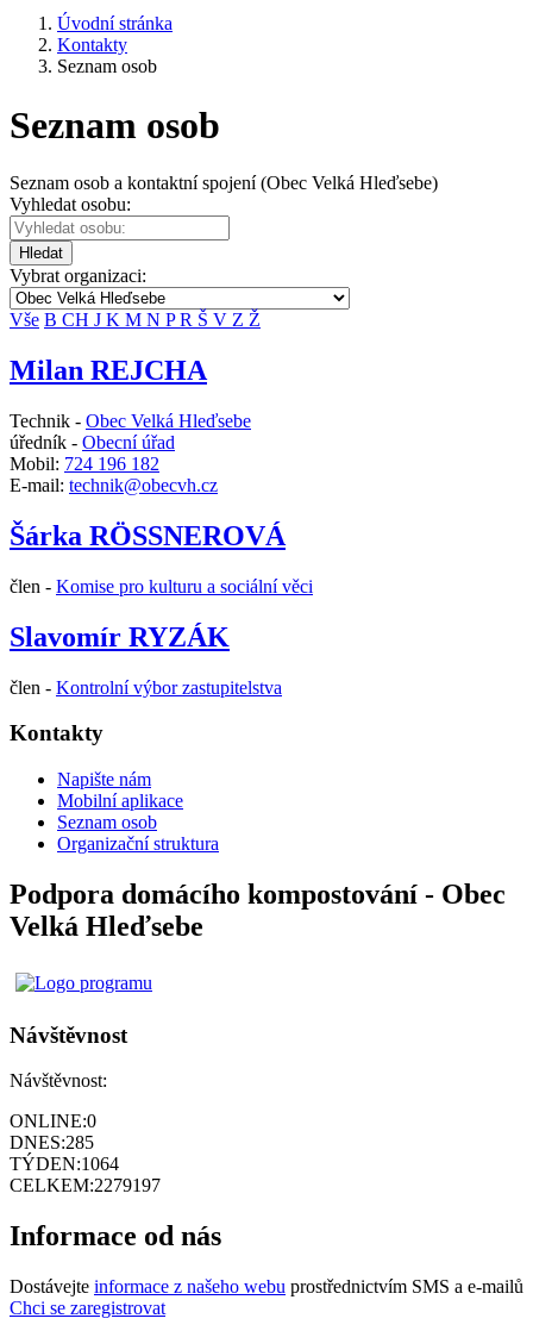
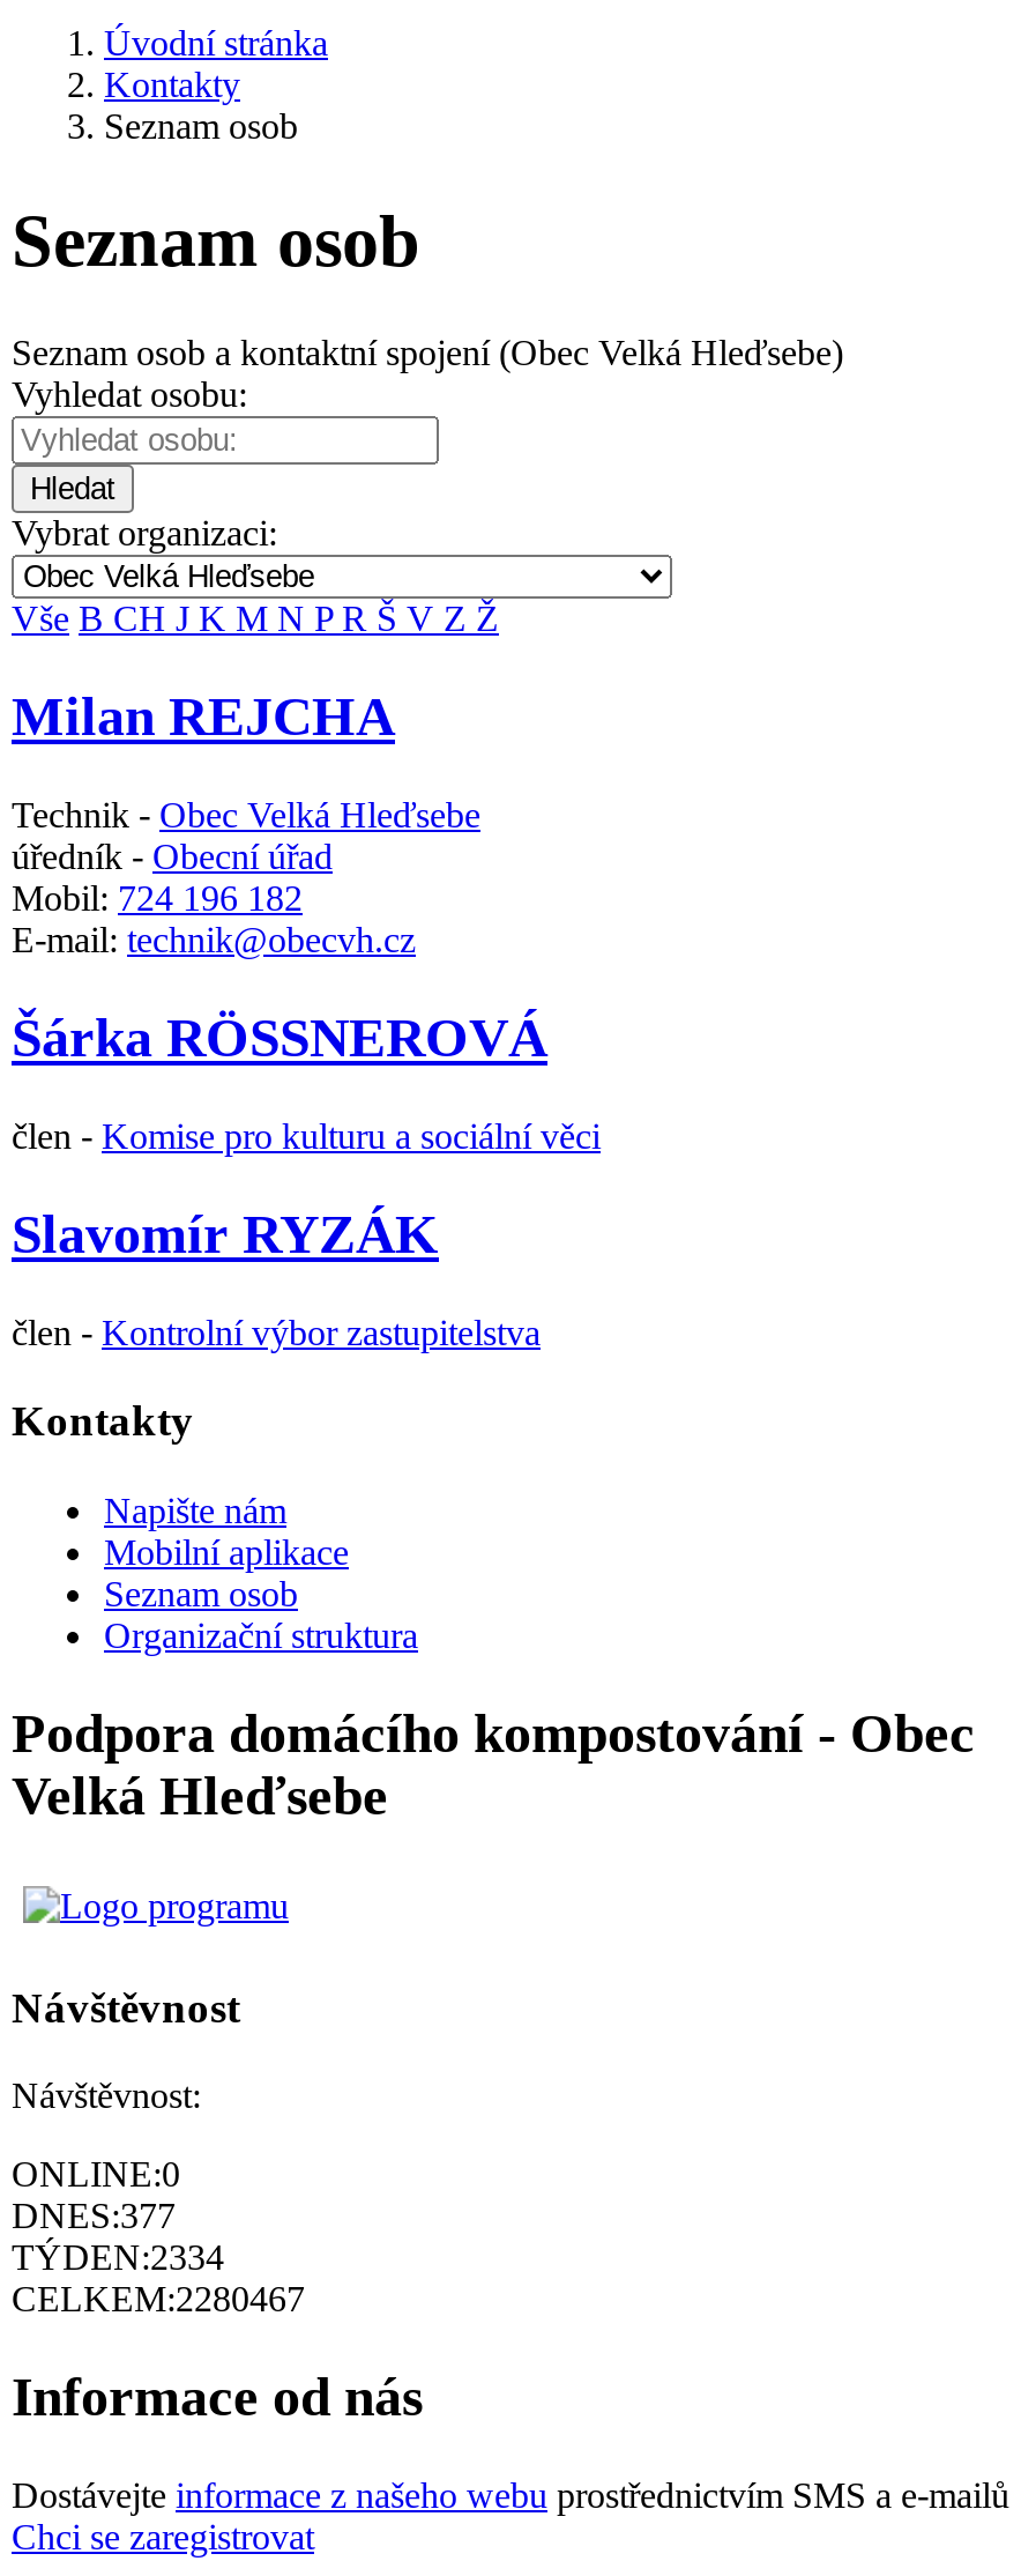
[10,1133,94,1153] DNES:285 -> [12,2197,176,2236] DNES:377
[10,1154,119,1174] TÝDEN:1064 -> [12,2238,224,2278] TÝDEN:2334
[10,1176,161,1196] CELKEM:2279197 -> [12,2280,305,2319] CELKEM:2280467

